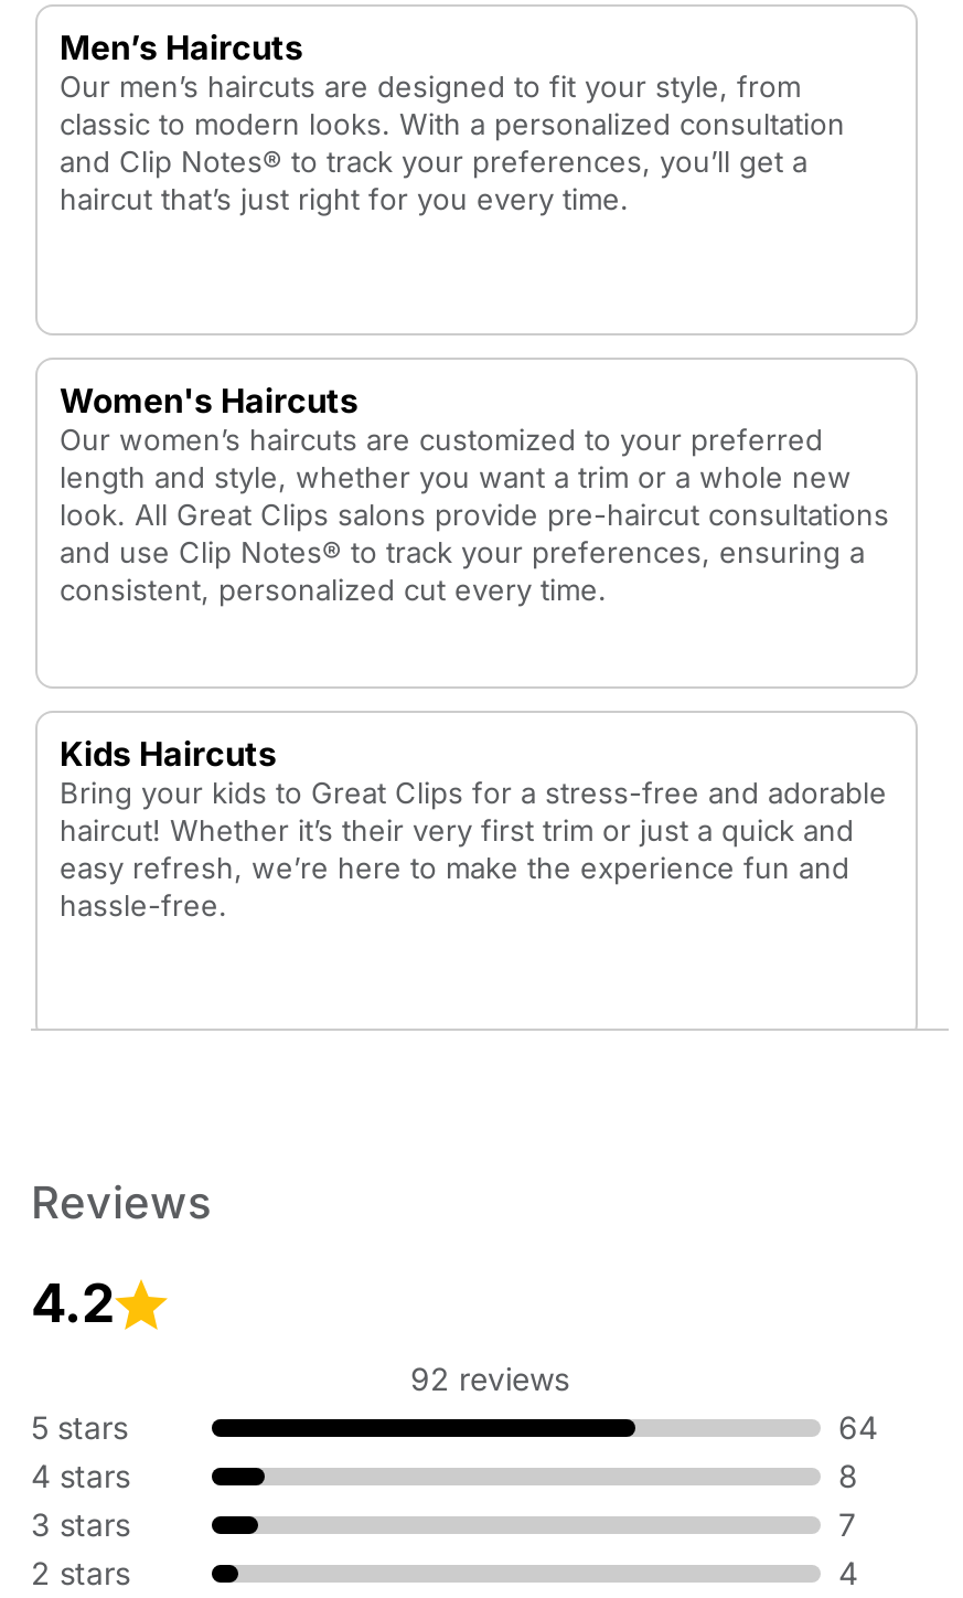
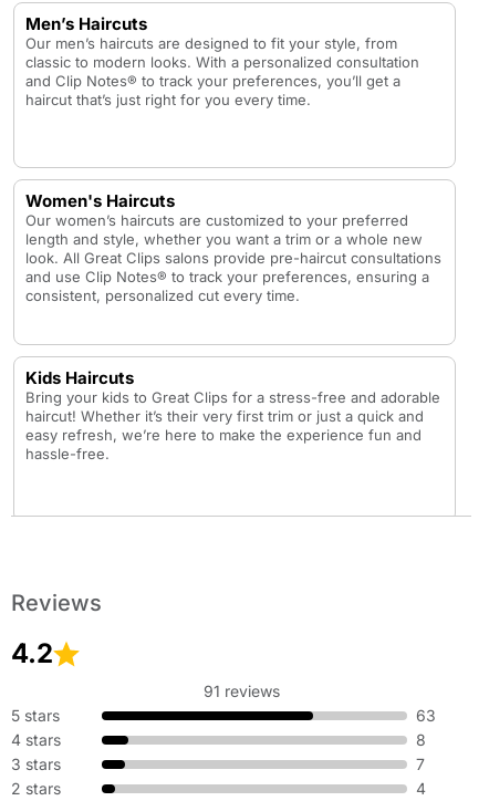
[410,1360,569,1397] 92 reviews -> [203,682,279,700] 91 reviews
[838,1408,878,1446] 64 -> [416,706,436,725] 63

